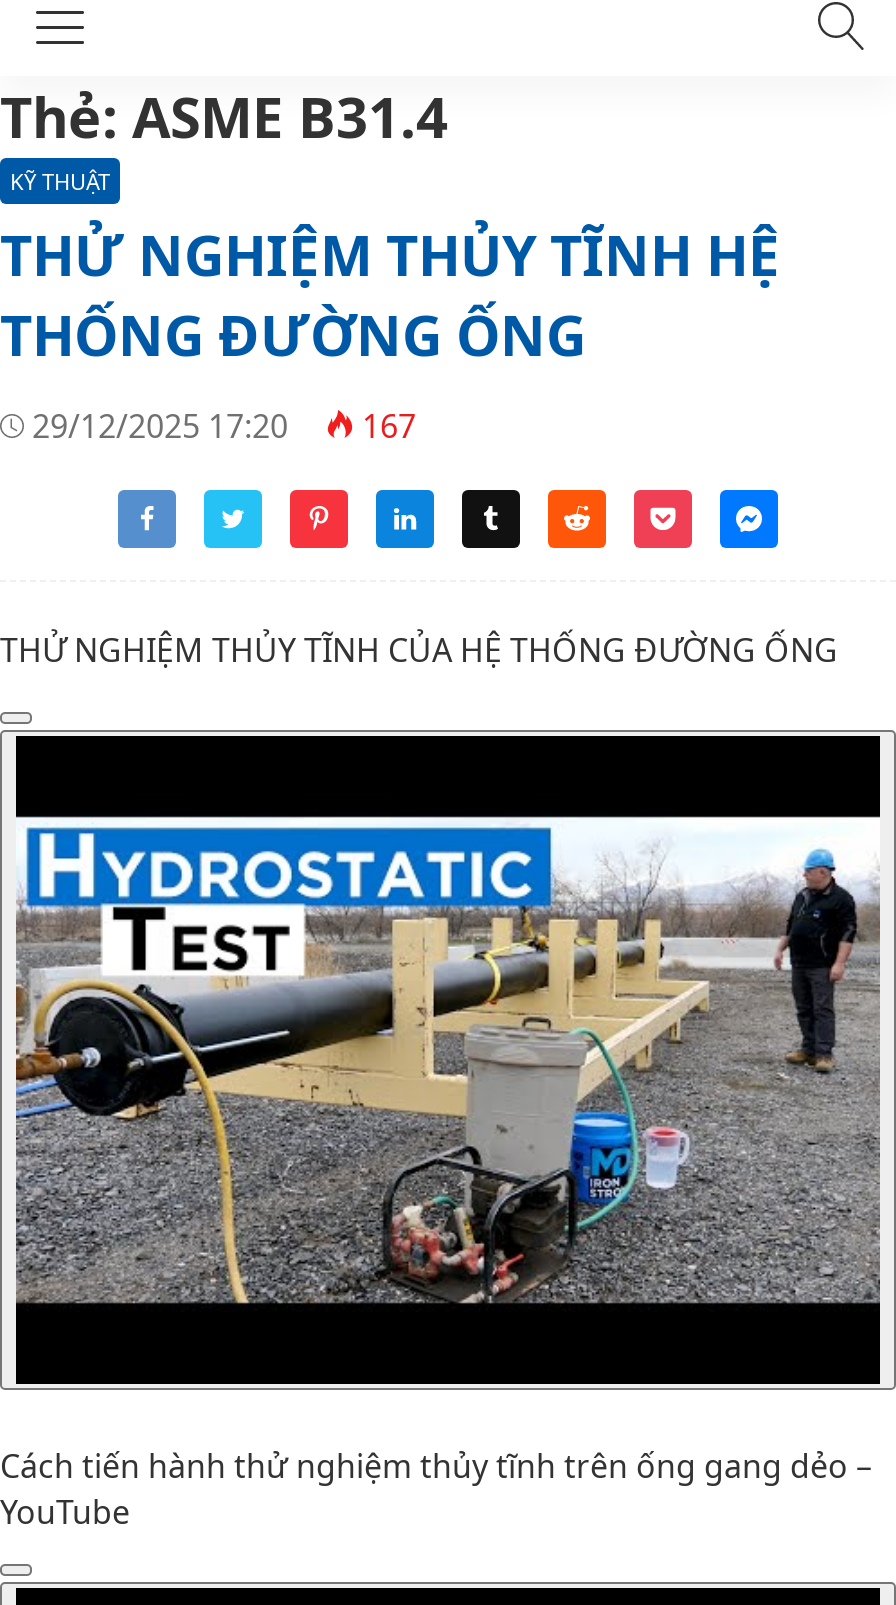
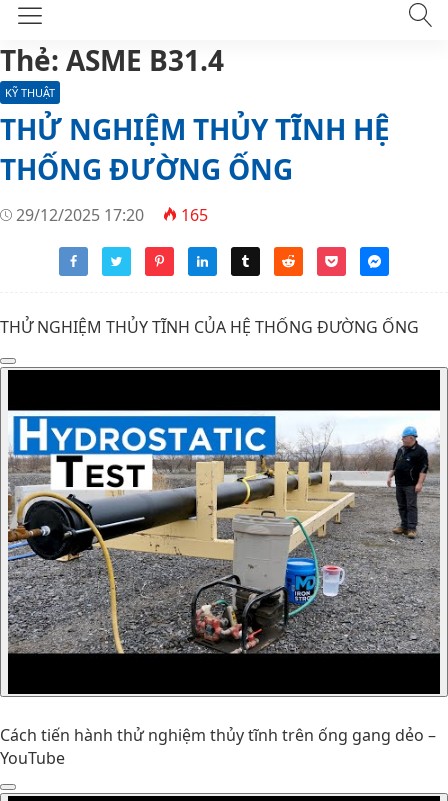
[24,404,416,448] 29/12/2025 17:20 167 -> [12,204,208,226] 29/12/2025 17:20 165

